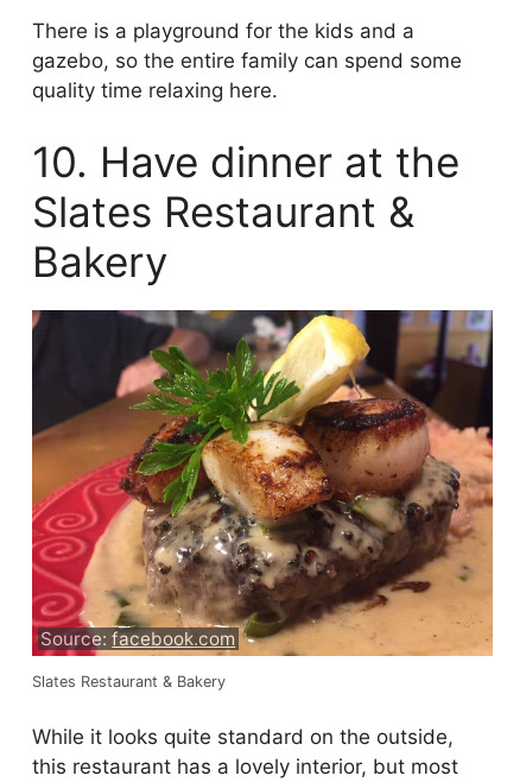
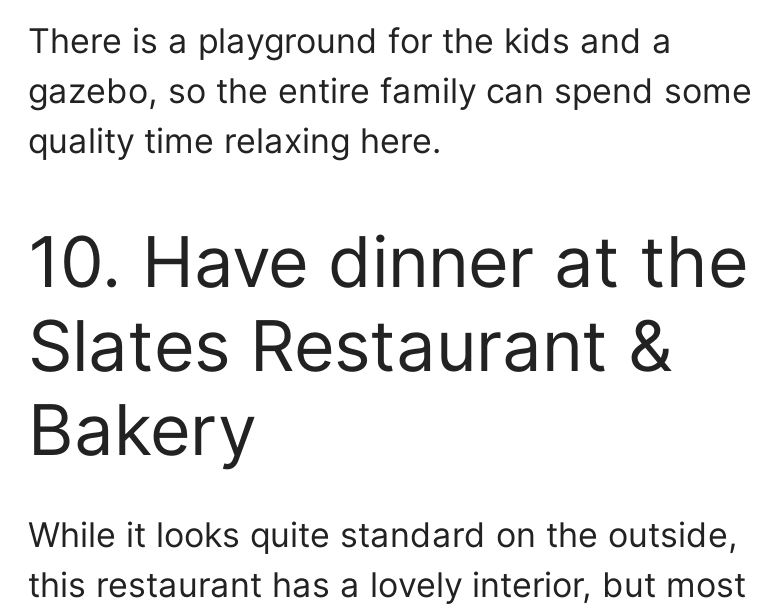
[31,309,494,690] [image] | Source:facebook.com | Slates Restaurant & Bakery -> none

